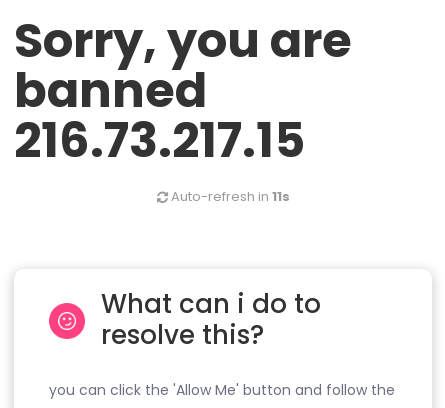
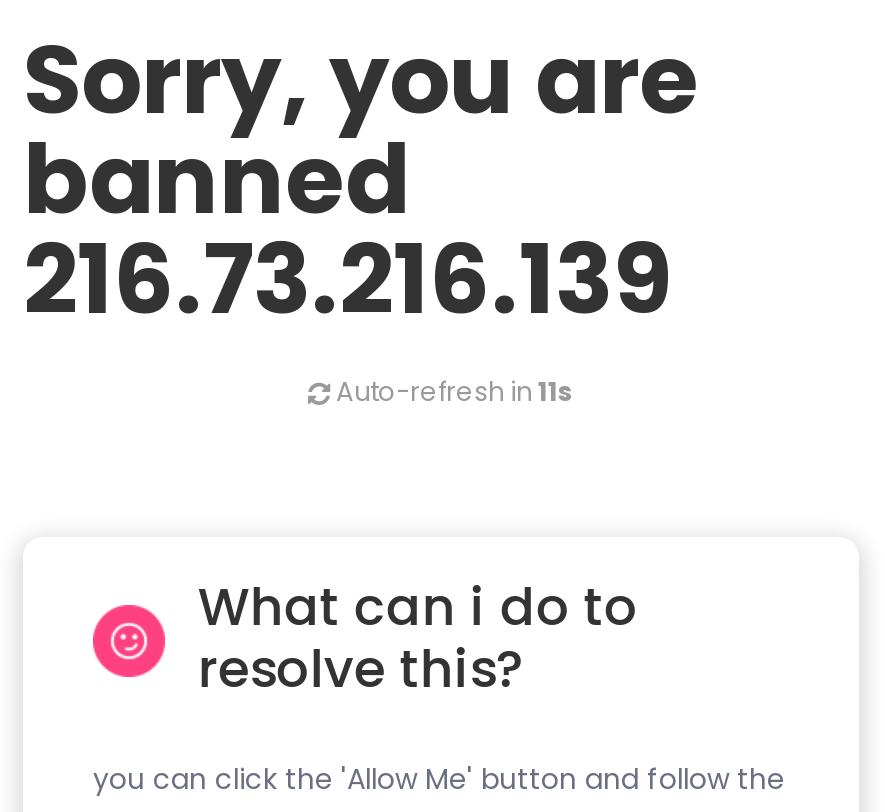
[14,107,305,174] 216.73.217.15 -> [23,213,671,347] 216.73.216.139

